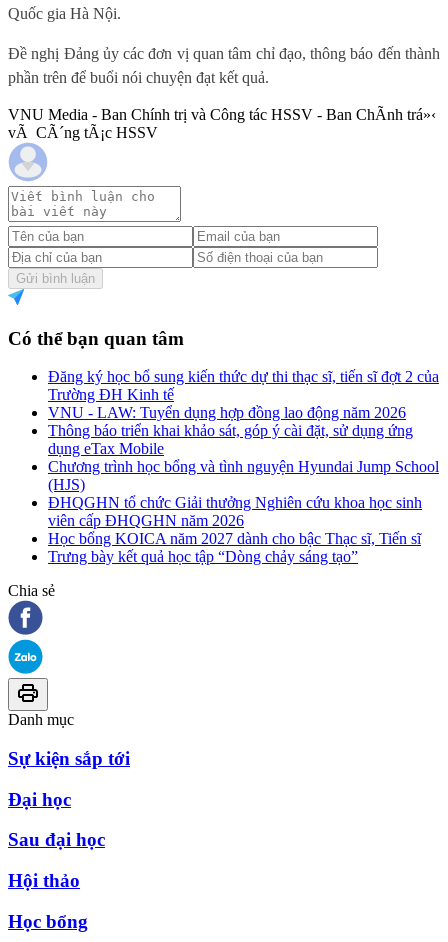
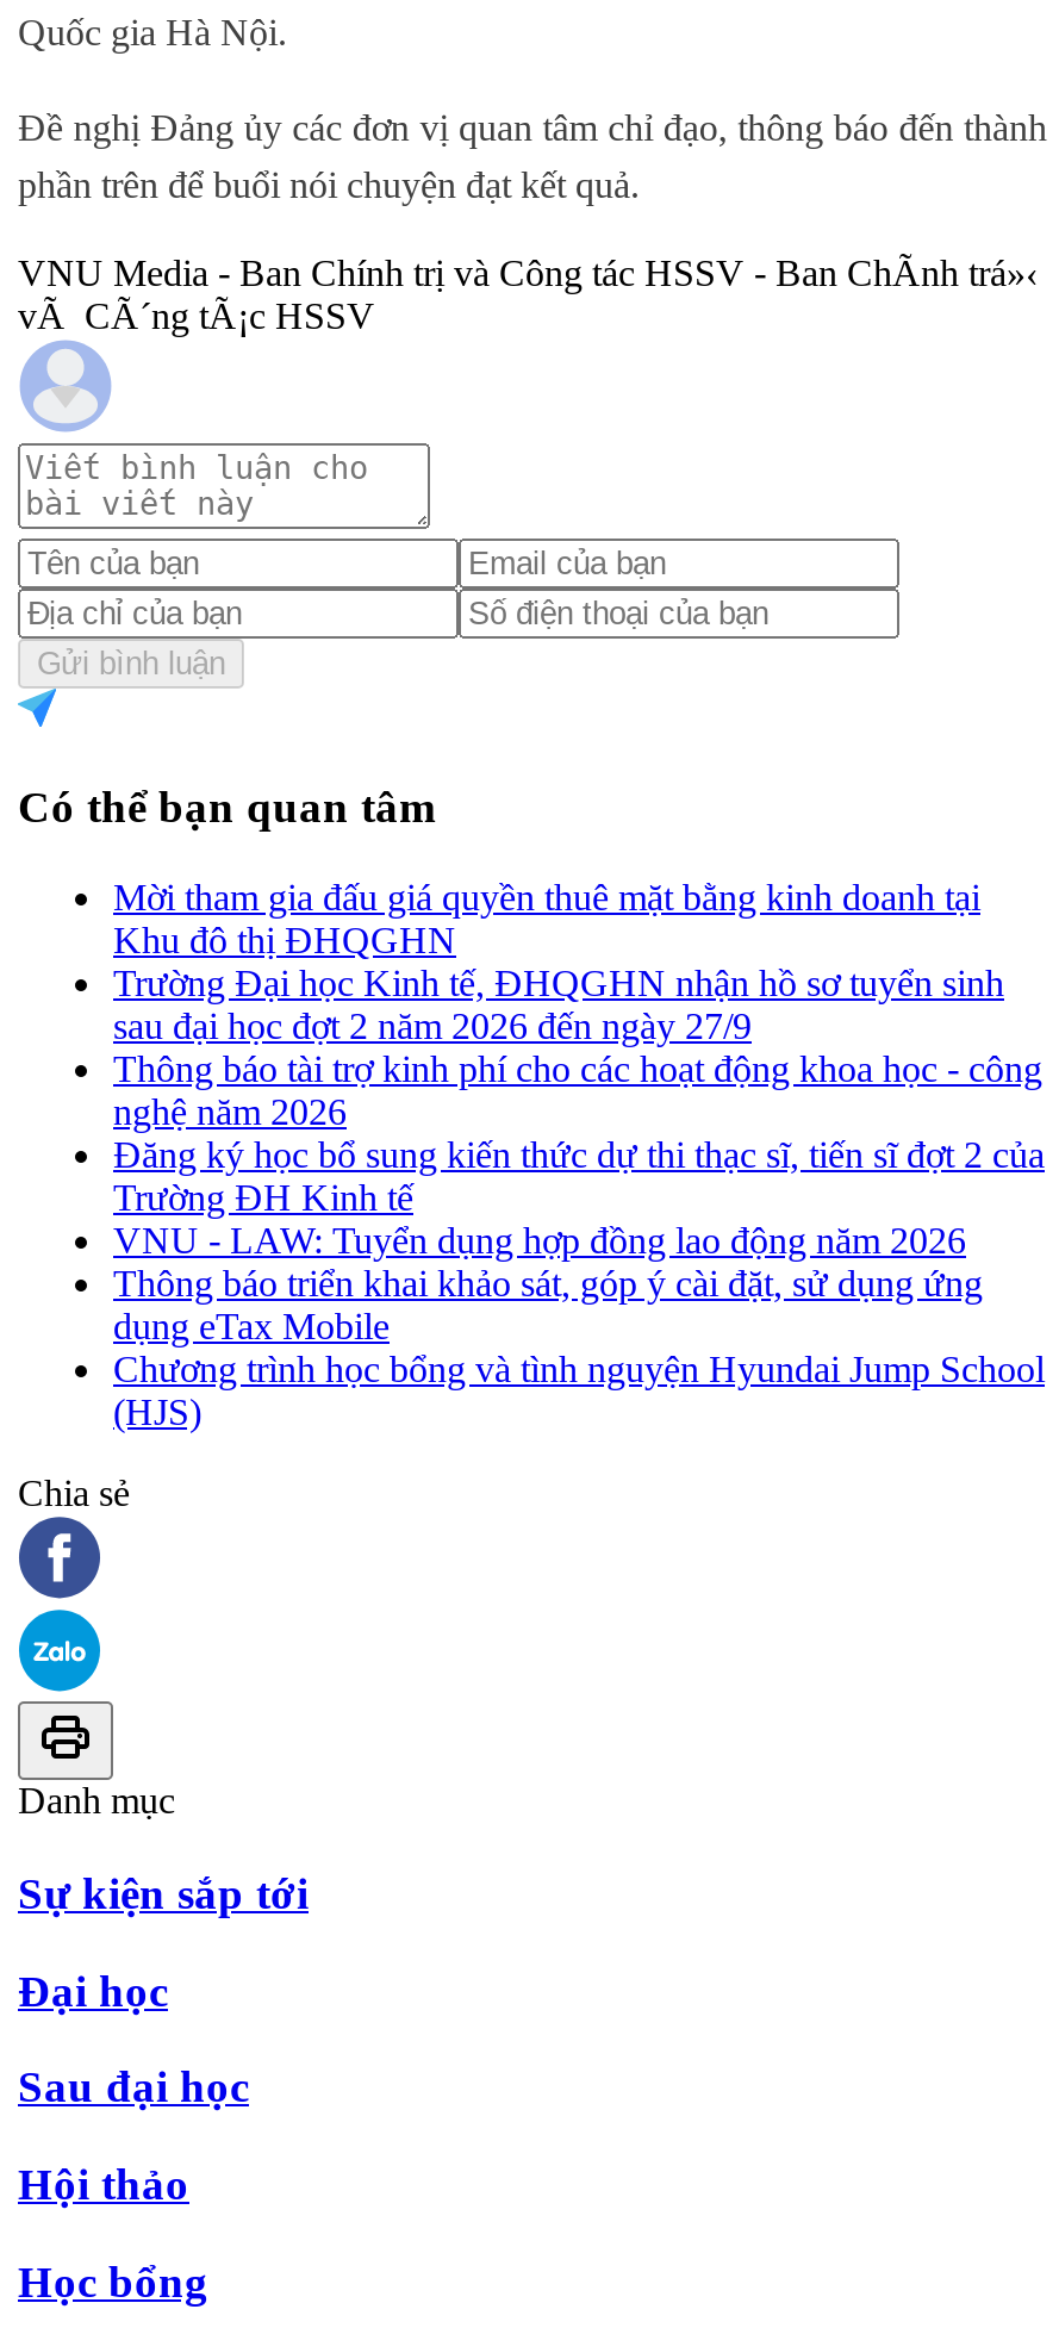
none -> [113,878,1042,1133] Mời tham gia đấu giá quyền thuê mặt bằng kinh doanh tại | Khu đô thị ĐHQGHN | Trường Đại học Kinh tế, ĐHQGHN nhận hồ sơ tuyển sinh | sau đại học đợt 2 năm 2026 đến ngày 27/9 | Thông báo tài trợ kinh phí cho các hoạt động khoa học - công | nghệ năm 2026
moved [48,368,439,493] -> [113,1135,1045,1433]: Đăng ký học bổ sung kiến thức dự thi thạc sĩ, tiến sĩ đợt 2 của | Trường ĐH Kinh tế | VNU - LAW: Tuyển dụng hợp đồng lao động năm 2026 | Thông báo triển khai khảo sát, góp ý cài đặt, sử dụng ứng | dụng eTax Mobile | Chương trình học bổng và tình nguyện Hyundai Jump School | (HJS)
[48,494,422,565] ĐHQGHN tổ chức Giải thưởng Nghiên cứu khoa học sinh | viên cấp ĐHQGHN năm 2026 | Học bổng KOICA năm 2027 dành cho bậc Thạc sĩ, Tiến sĩ | Trưng bày kết quả học tập “Dòng chảy sáng tạo” -> none

